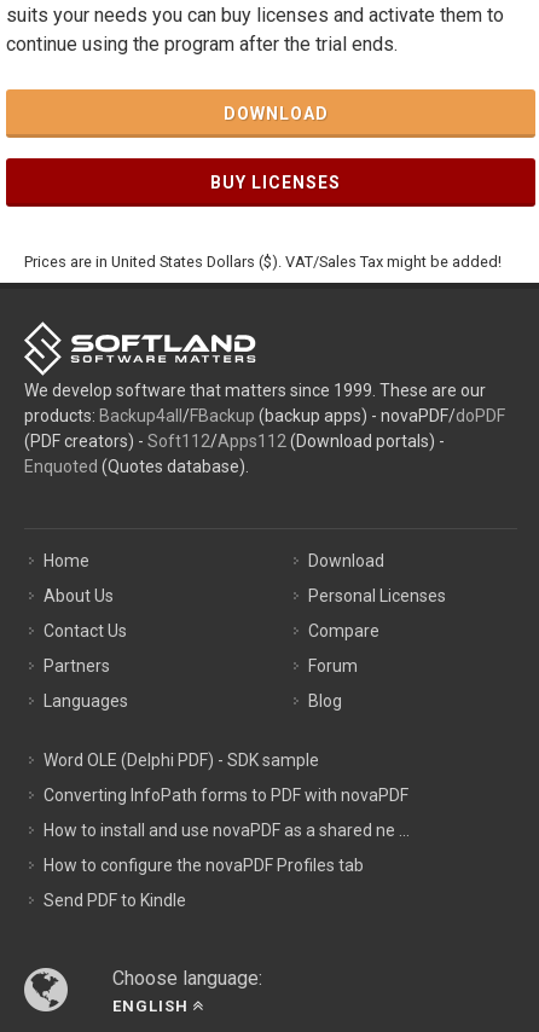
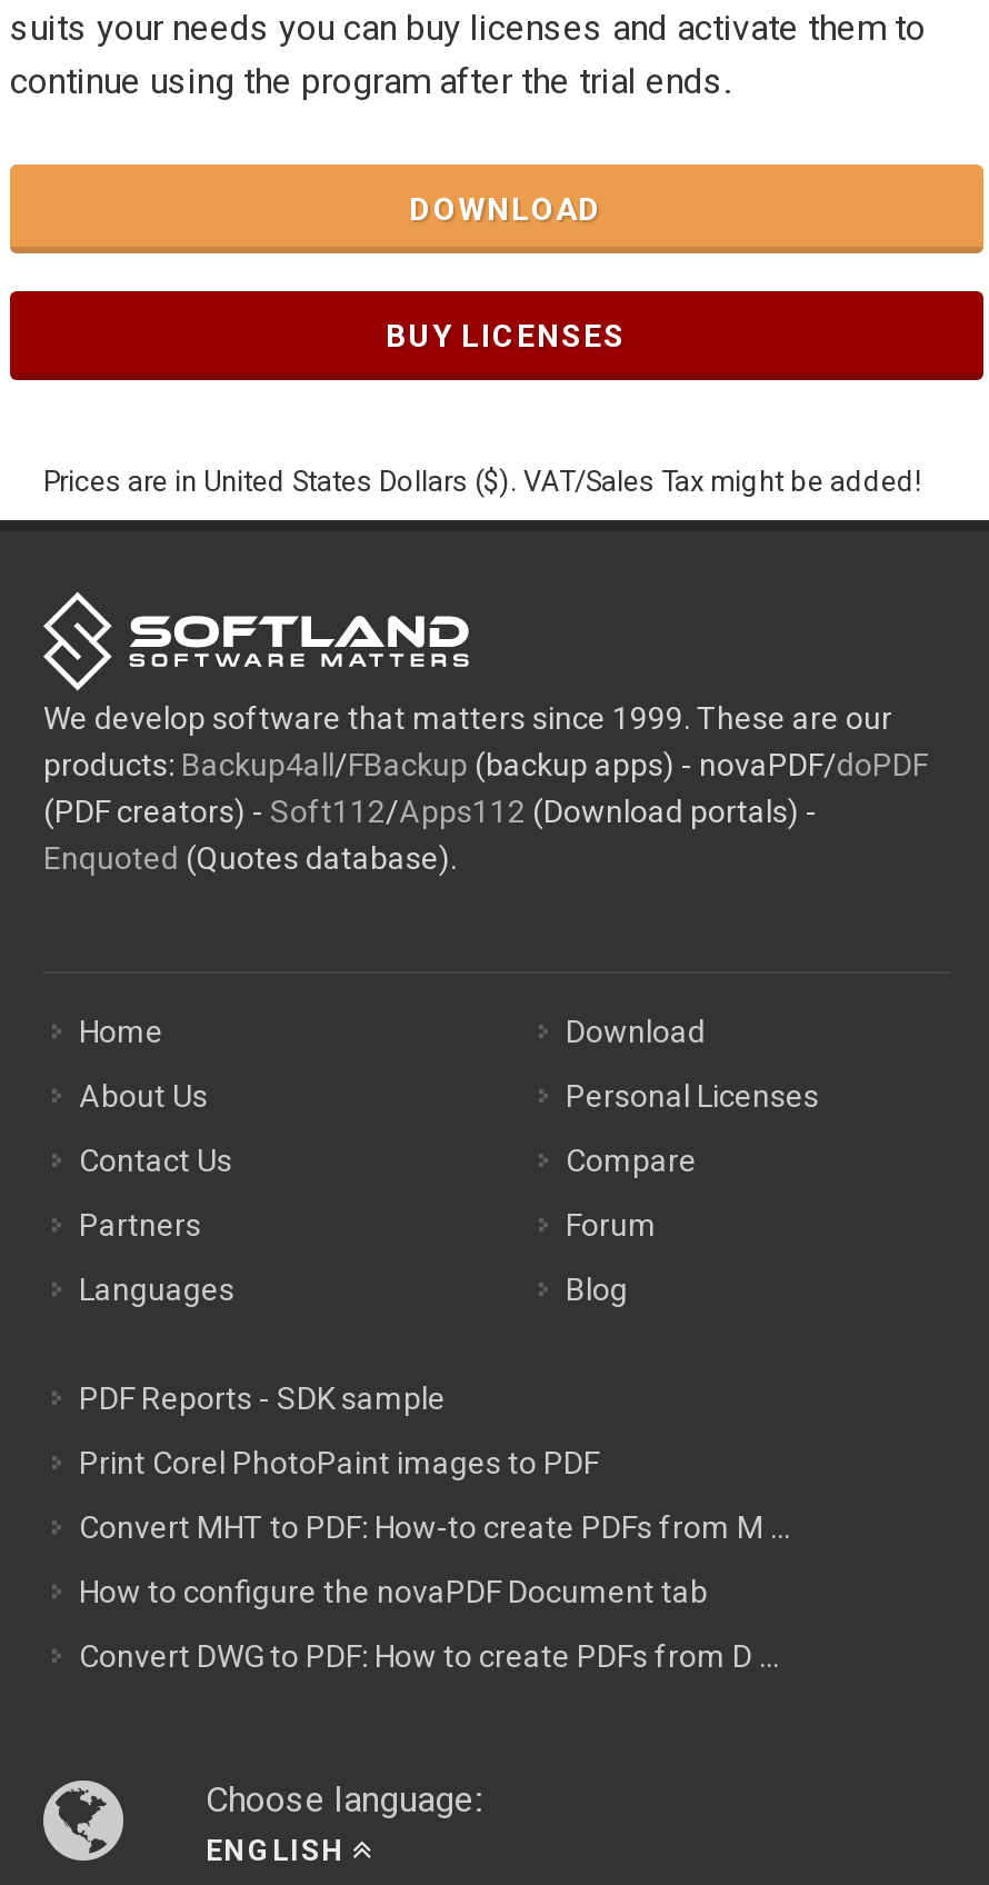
[44,750,319,770] Word OLE (Delphi PDF) - SDK sample -> [79,1380,446,1416] PDF Reports - SDK sample
[44,785,408,805] Converting InfoPath forms to PDF with novaPDF -> [79,1445,599,1480] Print Corel PhotoPaint images to PDF
[44,821,410,840] How to install and use novaPDF as a shared ne ... -> [79,1509,790,1545] Convert MHT to PDF: How-to create PDFs from M ...
[44,856,364,875] How to configure the novaPDF Profiles tab -> [79,1574,708,1609] How to configure the novaPDF Document tab
[44,891,186,910] Send PDF to Kindle -> [79,1638,779,1674] Convert DWG to PDF: How to create PDFs from D ...

